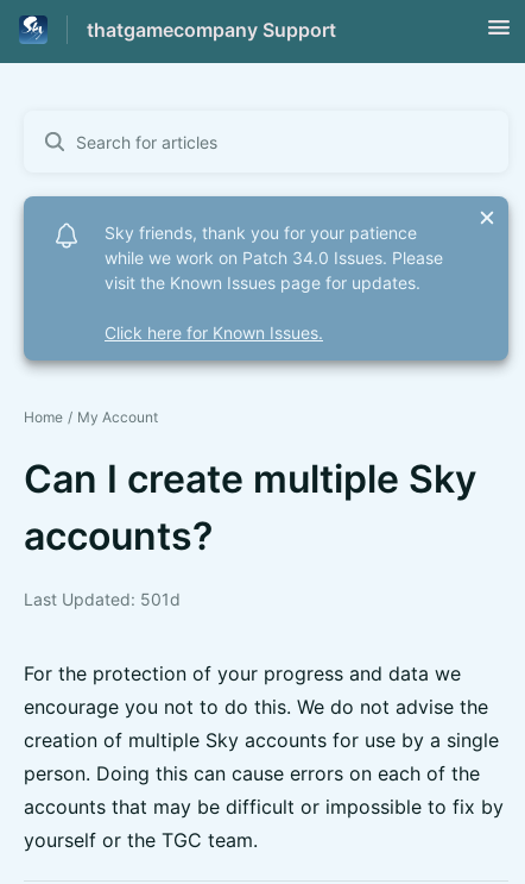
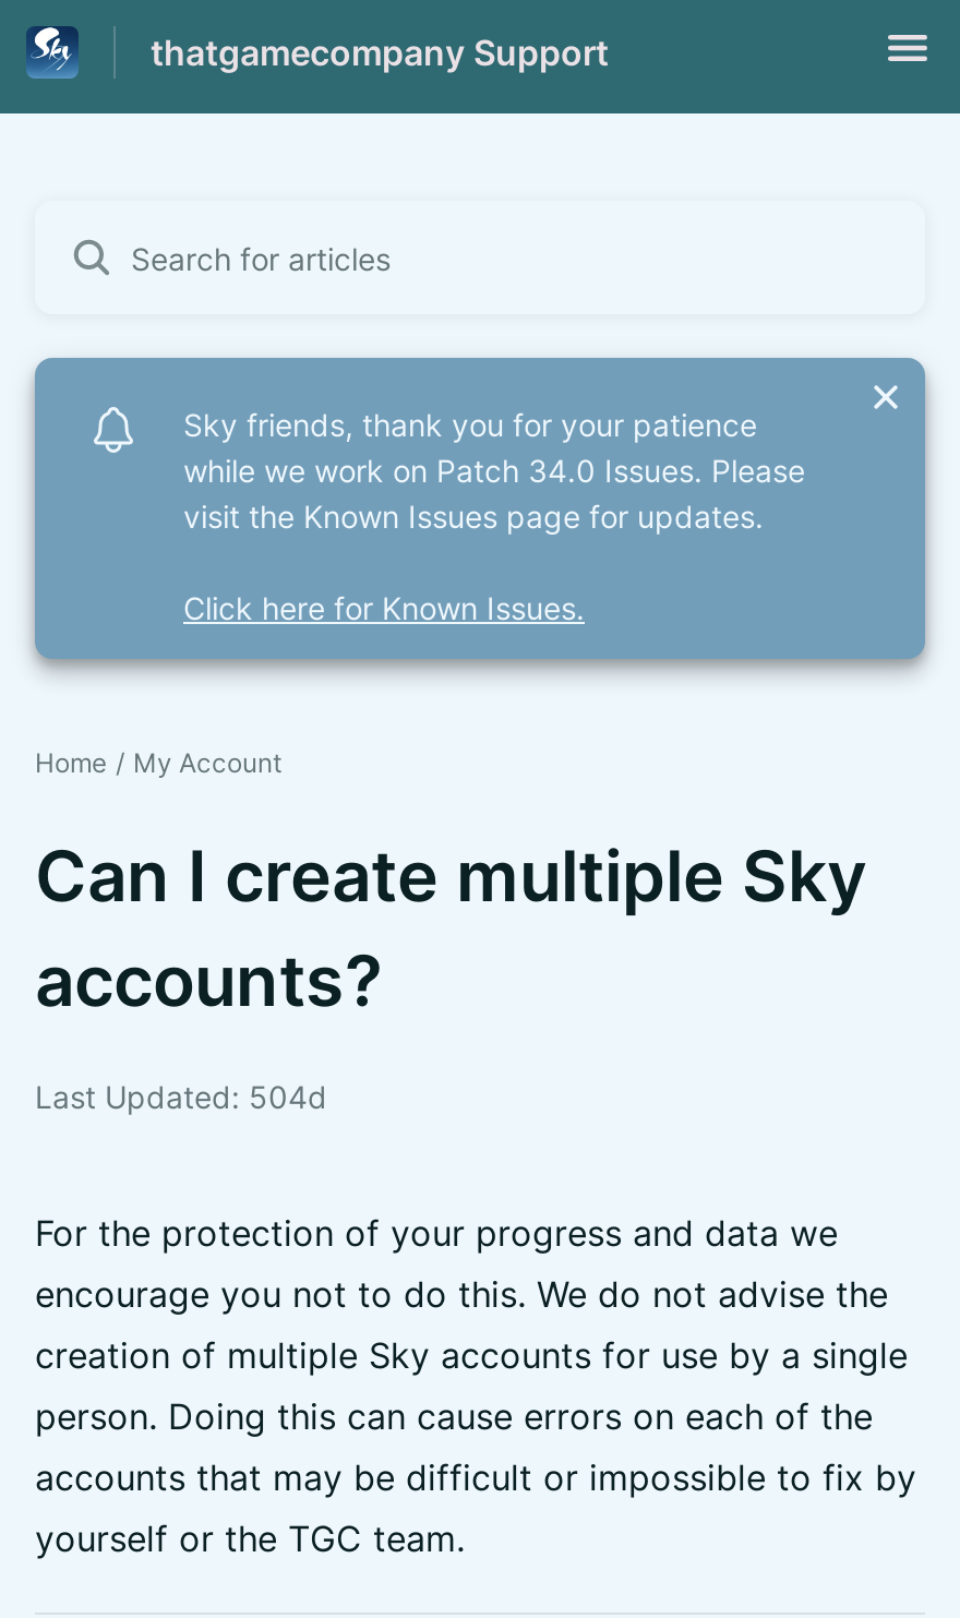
[24,589,181,609] Last Updated: 501d -> [35,1078,327,1115] Last Updated: 504d

